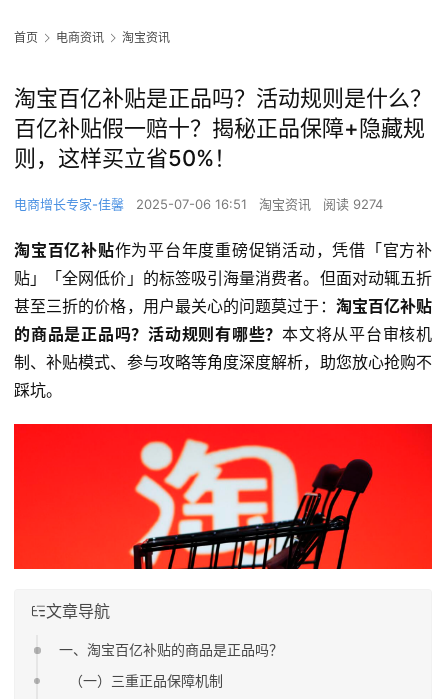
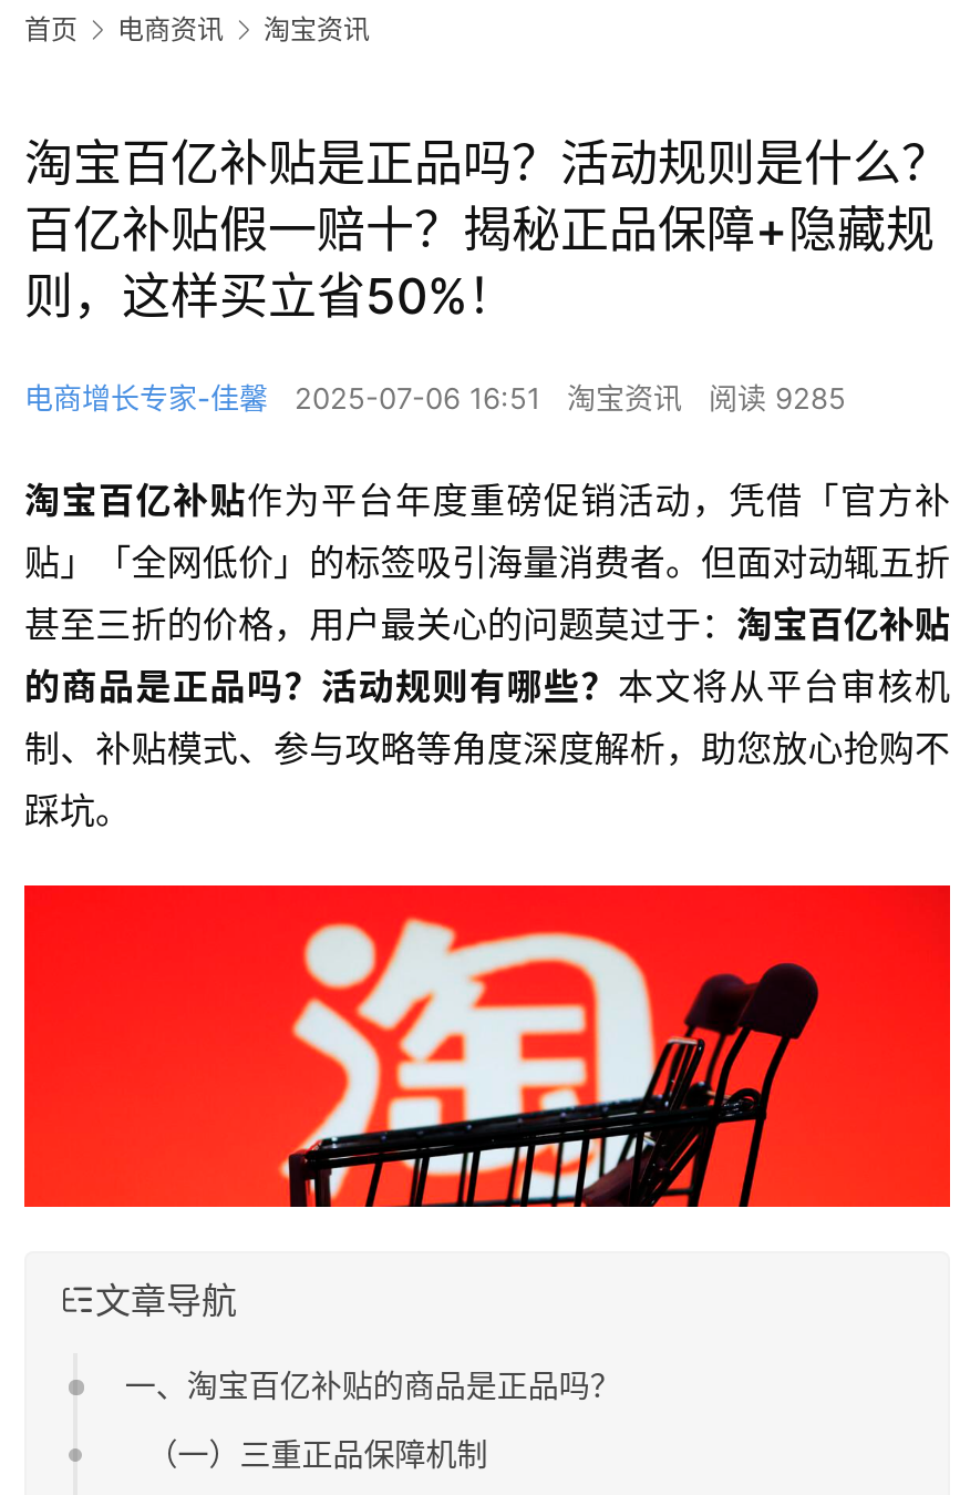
[14,196,383,212] 电商增长专家-佳馨 2025-07-06 16:51 淘宝资讯 阅读 9274 -> [24,381,846,416] 电商增长专家-佳馨 2025-07-06 16:51 淘宝资讯 阅读 9285

